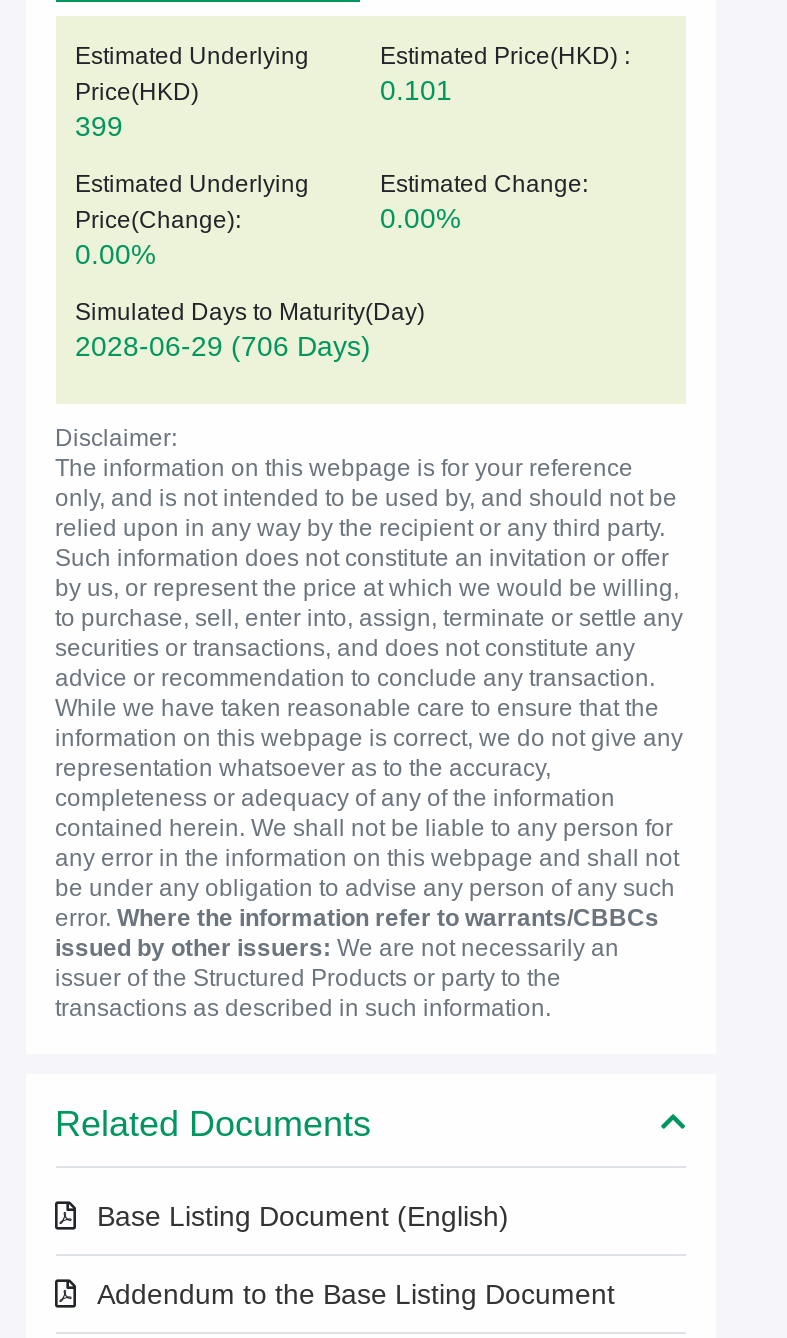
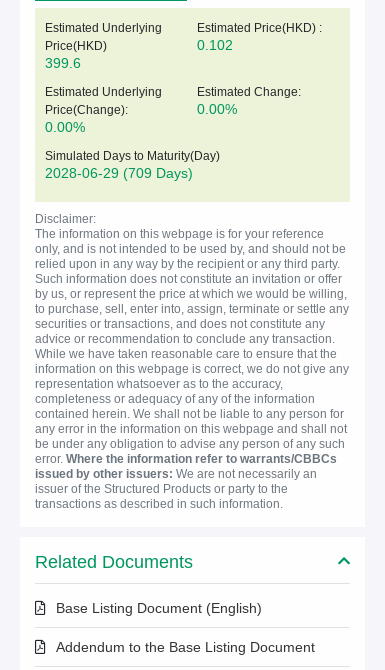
[380,73,452,105] 0.101 -> [197,37,233,53] 0.102
[75,109,123,141] 399 -> [44,55,80,71] 399.6
[75,329,371,361] 2028-06-29 (706 Days) -> [44,165,192,181] 2028-06-29 (709 Days)

